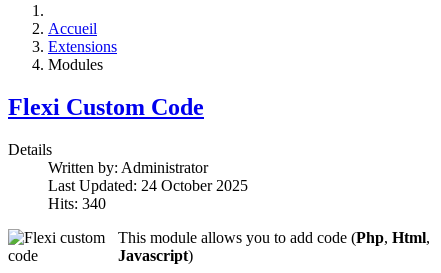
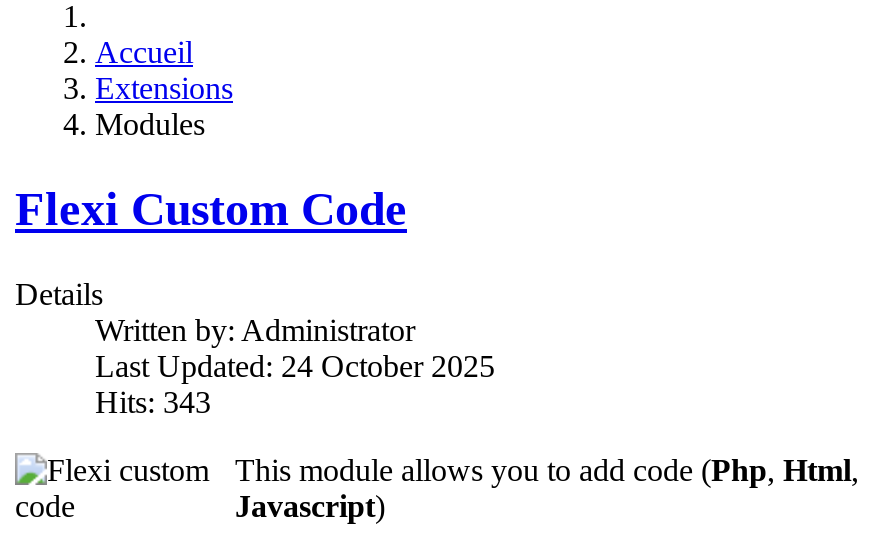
[48,195,106,212] Hits: 340 -> [95,385,211,419] Hits: 343

